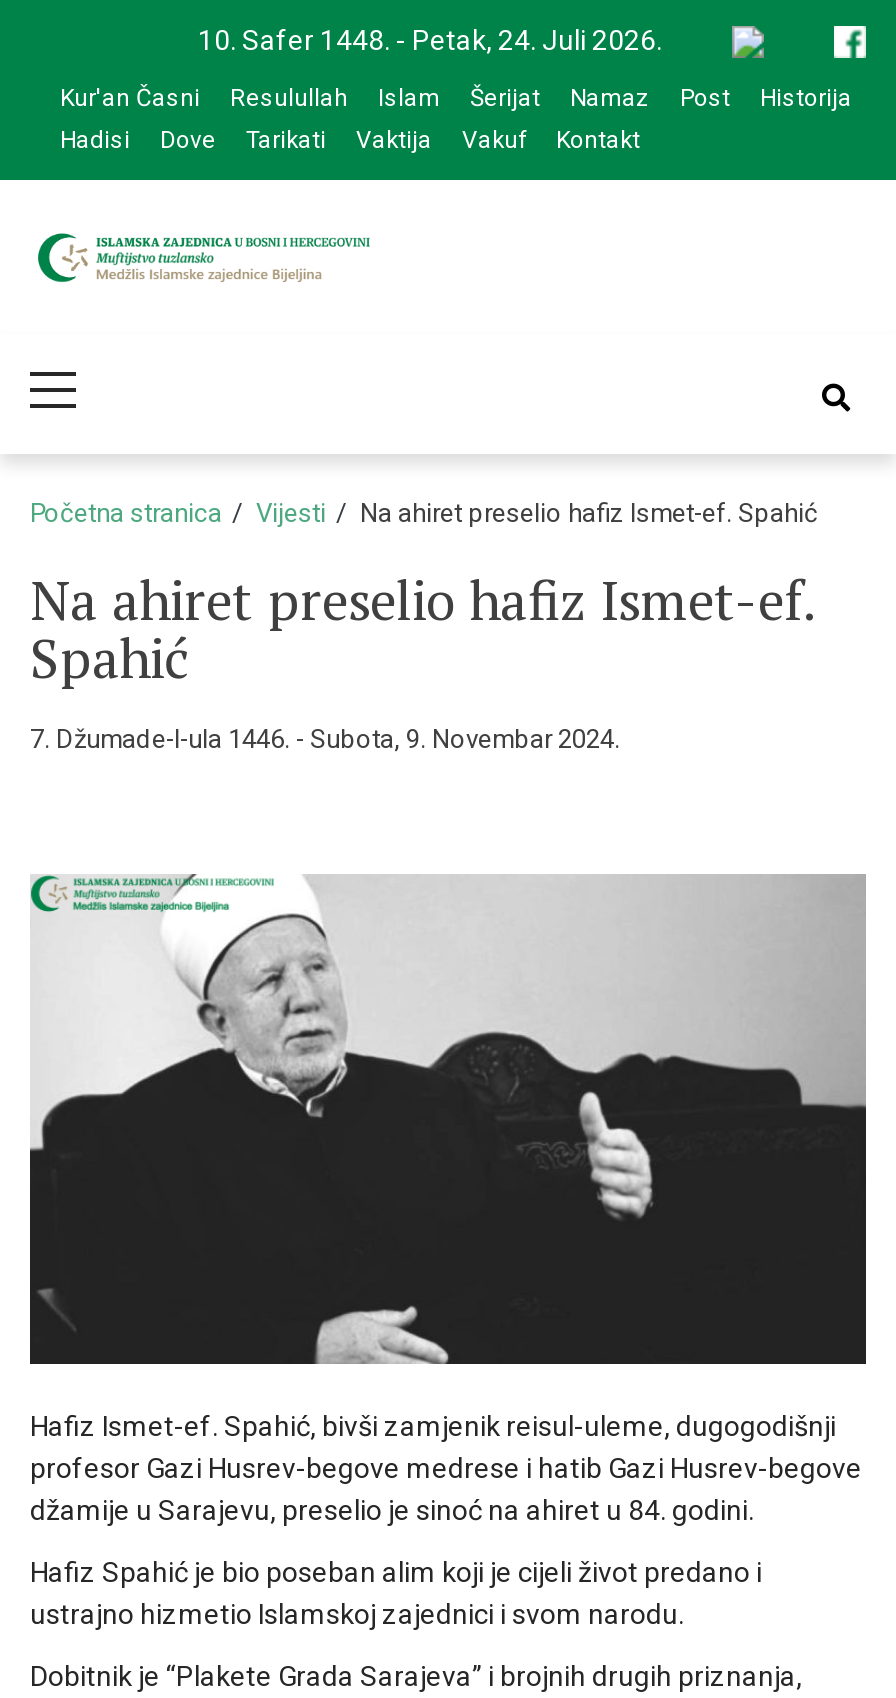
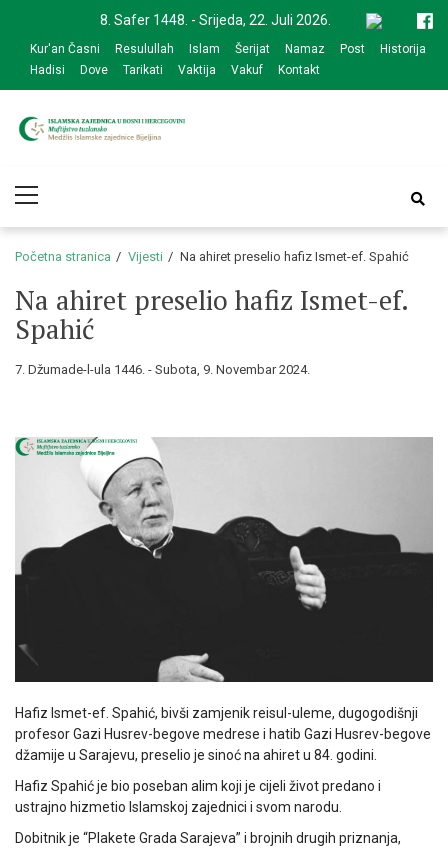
[198,24,662,56] 10. Safer 1448. - Petak, 24. Juli 2026. -> [100,12,331,28] 8. Safer 1448. - Srijeda, 22. Juli 2026.

